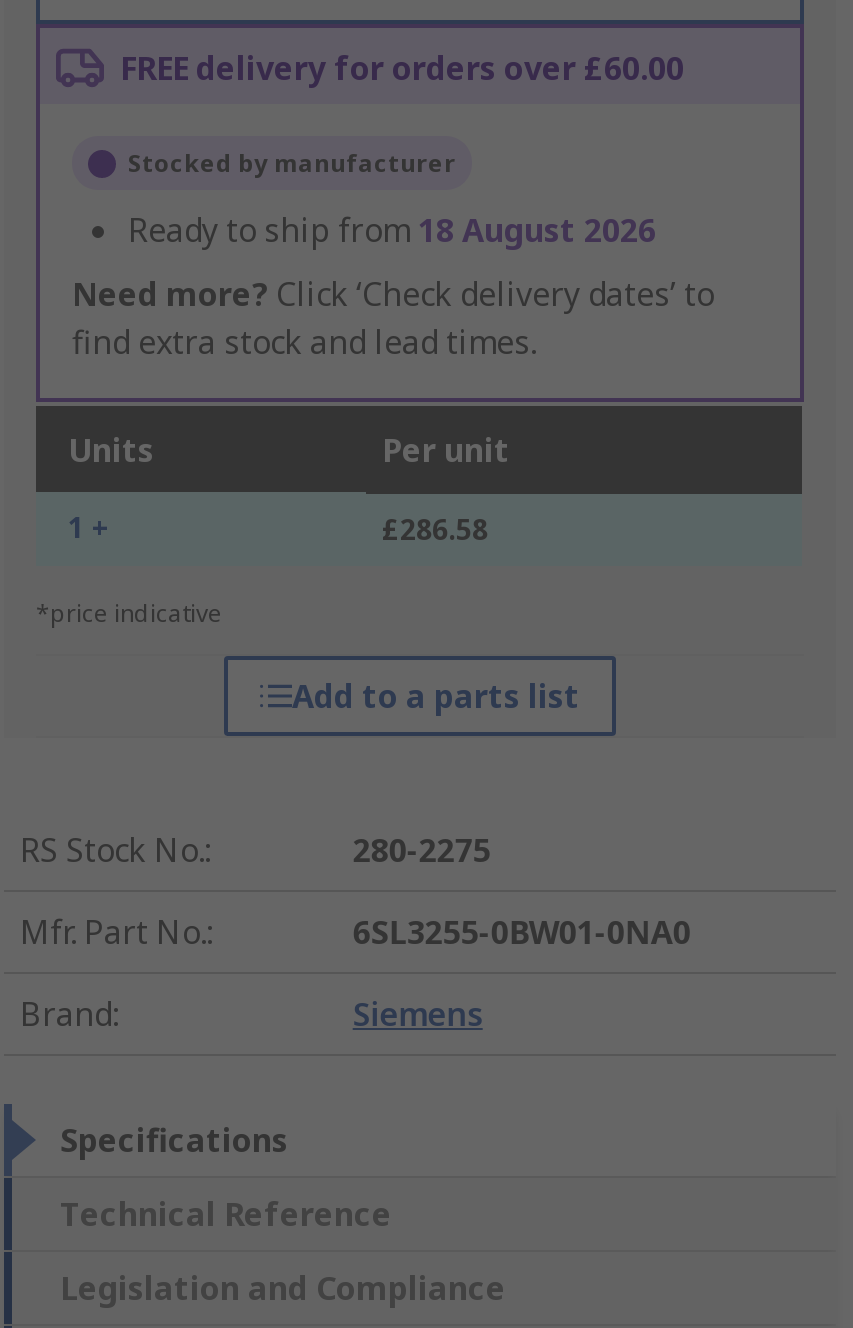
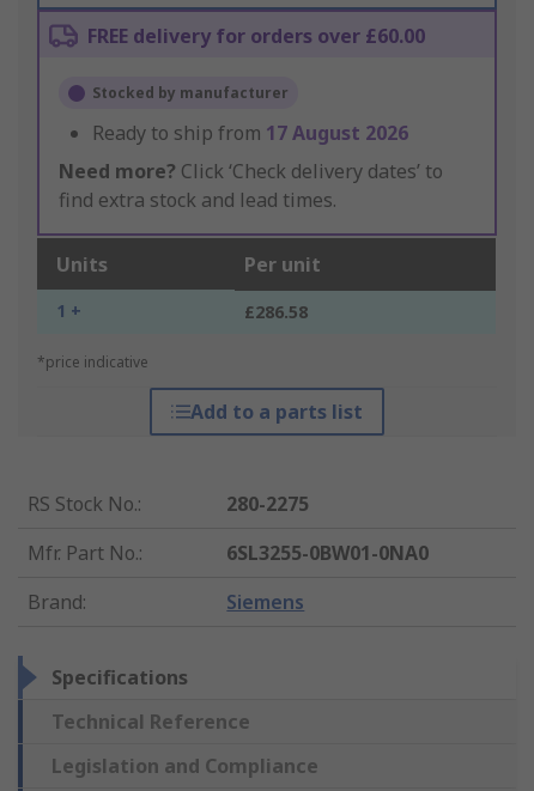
[128,209,656,253] Ready to ship from 18 August 2026 -> [92,120,408,147] Ready to ship from 17 August 2026

